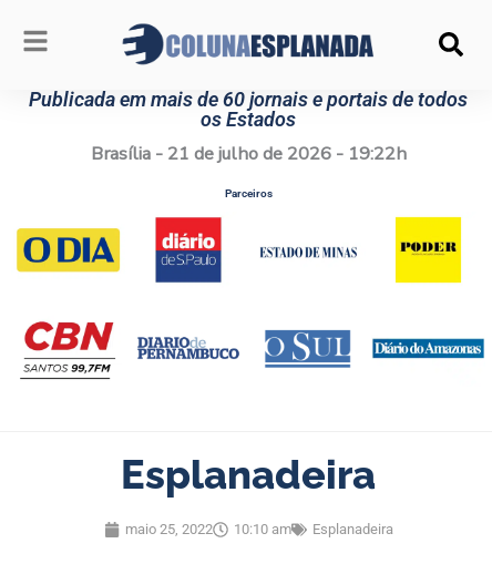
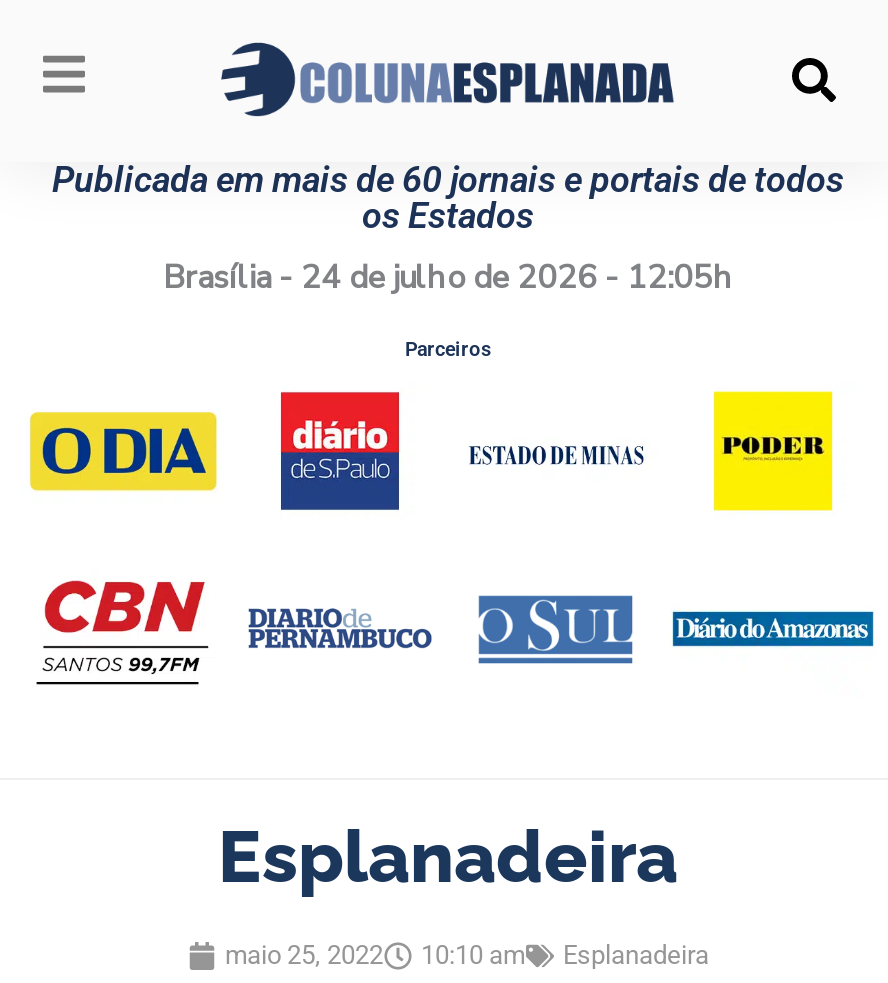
[90,141,406,166] Brasília - 21 de julho de 2026 - 19:22h -> [163,254,733,300] Brasília - 24 de julho de 2026 - 12:05h

